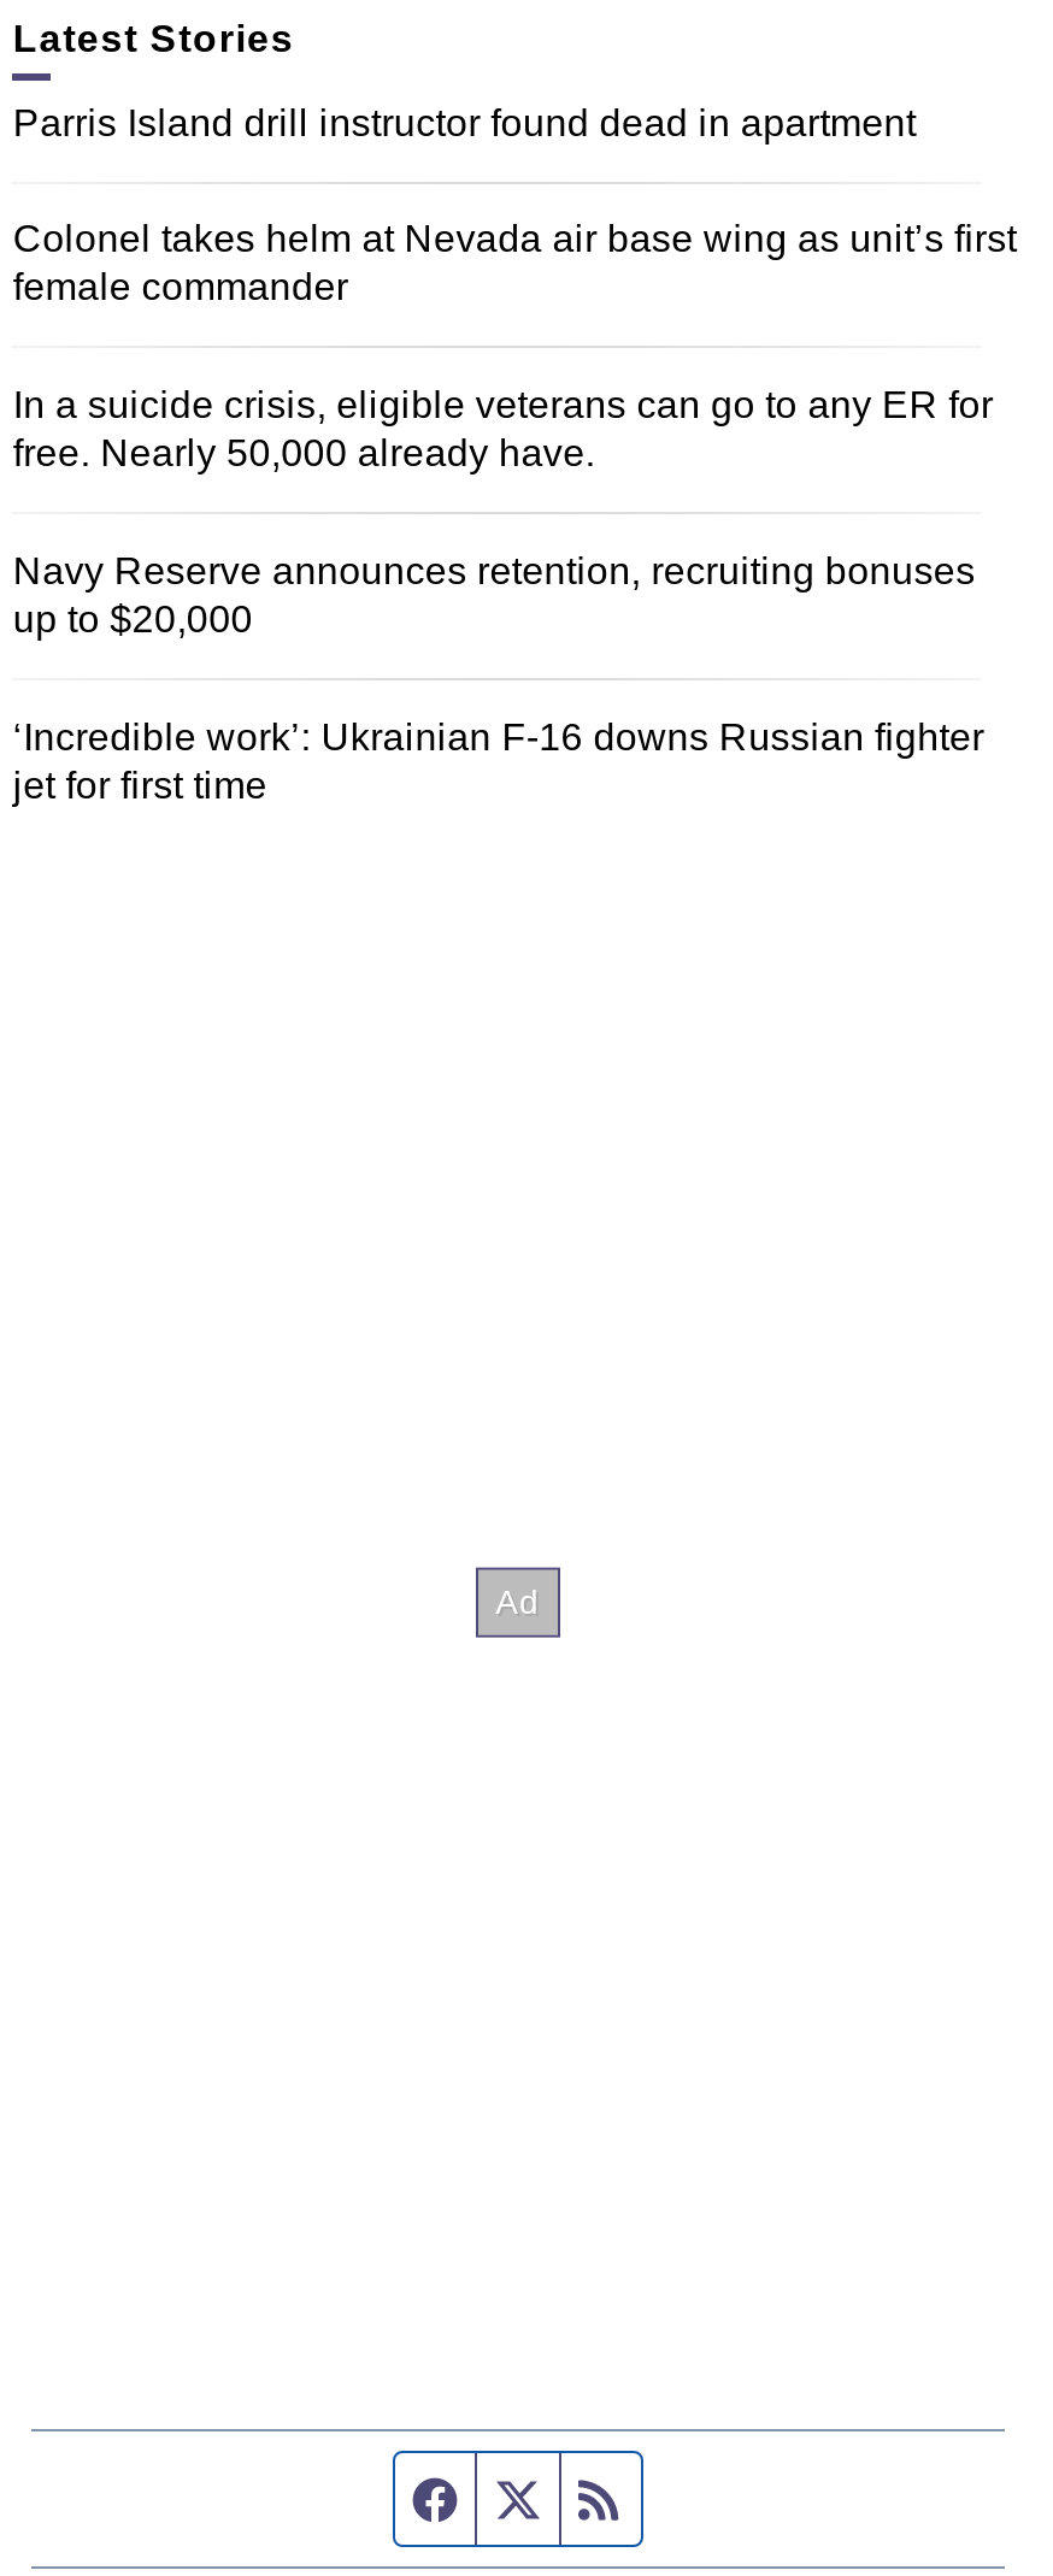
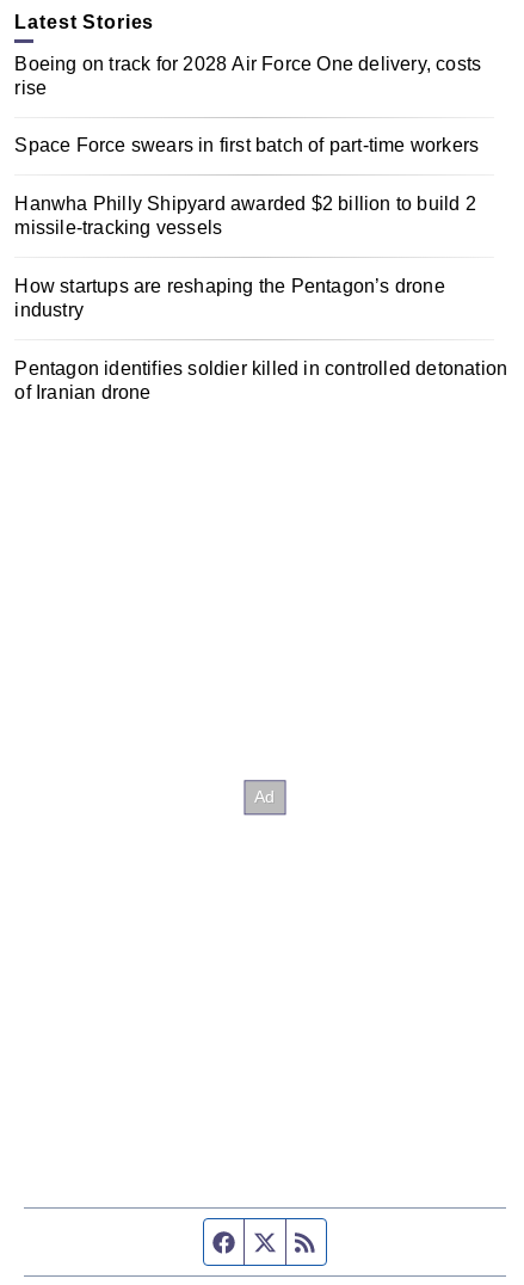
[13,101,916,142] Parris Island drill instructor found dead in apartment -> [15,53,481,97] Boeing on track for 2028 Air Force One delivery, costs | rise
[13,219,1017,308] Colonel takes helm at Nevada air base wing as unit’s first | female commander -> [15,135,479,156] Space Force swears in first batch of part-time workers
[13,385,993,474] In a suicide crisis, eligible veterans can go to any ER for | free. Nearly 50,000 already have. -> [15,194,476,238] Hanwha Philly Shipyard awarded $2 billion to build 2 | missile-tracking vessels
[13,550,975,639] Navy Reserve announces retention, recruiting bonuses | up to $20,000 -> [15,276,445,320] How startups are reshaping the Pentagon’s drone | industry
[13,716,984,805] ‘Incredible work’: Ukrainian F-16 downs Russian fighter | jet for first time -> [15,358,508,402] Pentagon identifies soldier killed in controlled detonation | of Iranian drone

